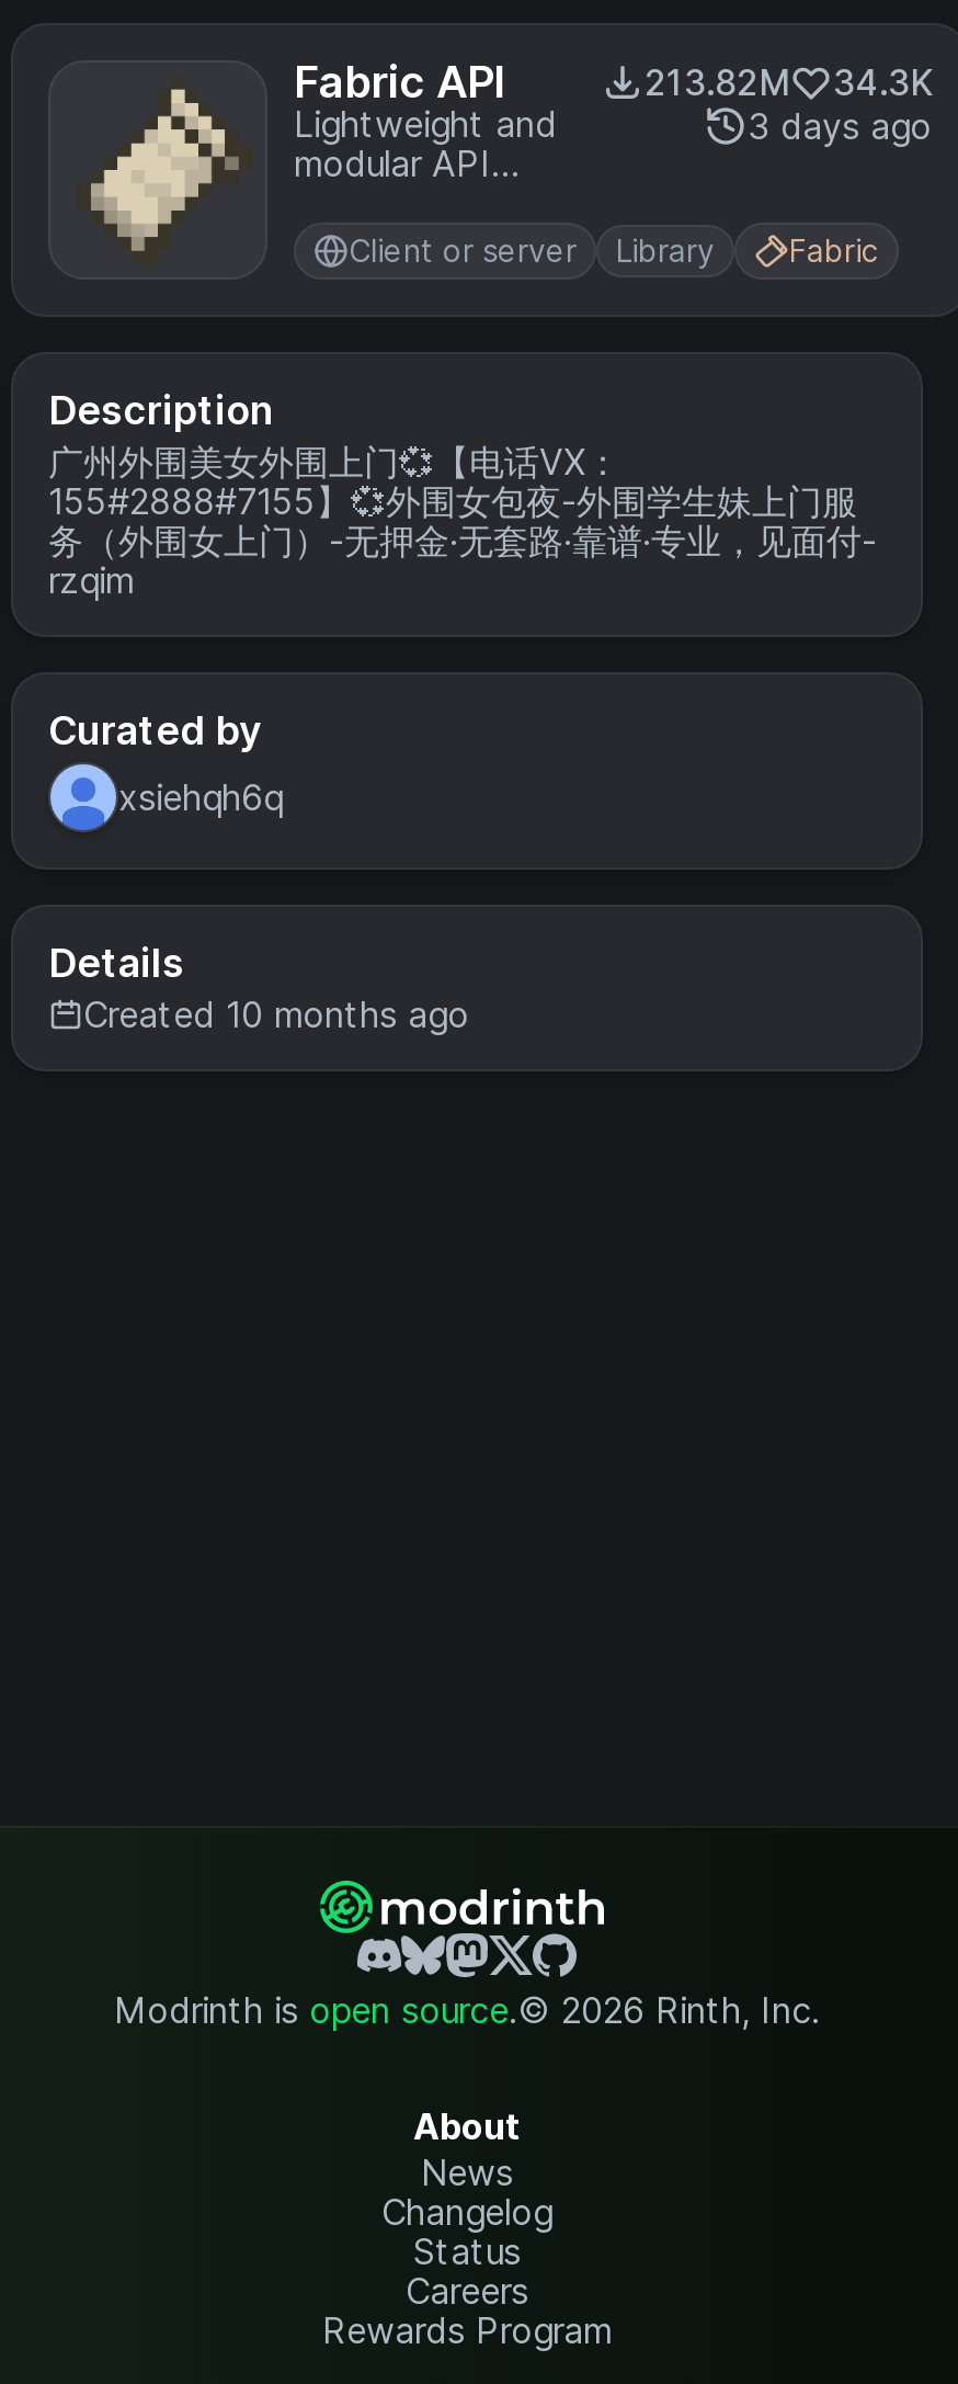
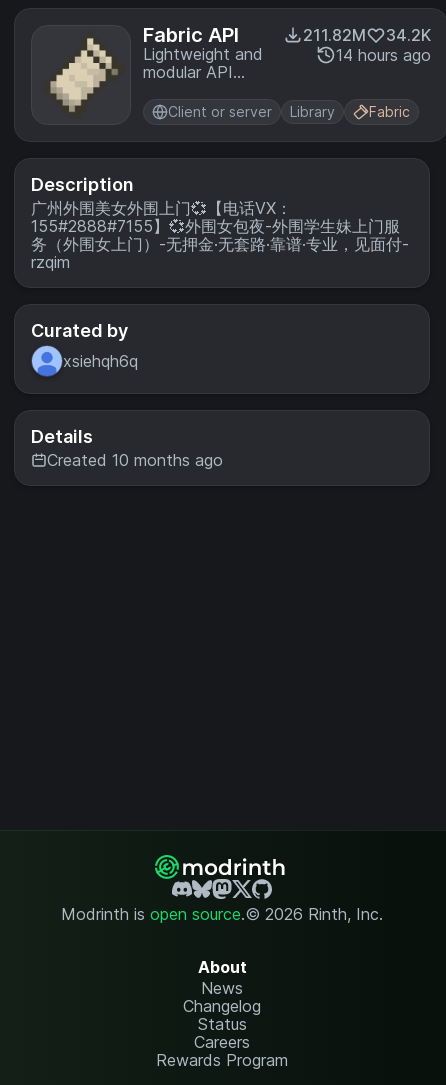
[645,60,932,148] 213.82M | 34.3K | 3 days ago -> [303,25,431,65] 211.82M | 34.2K | 14 hours ago

